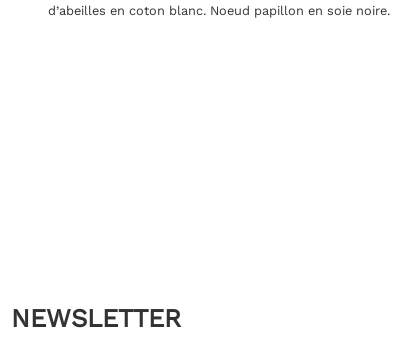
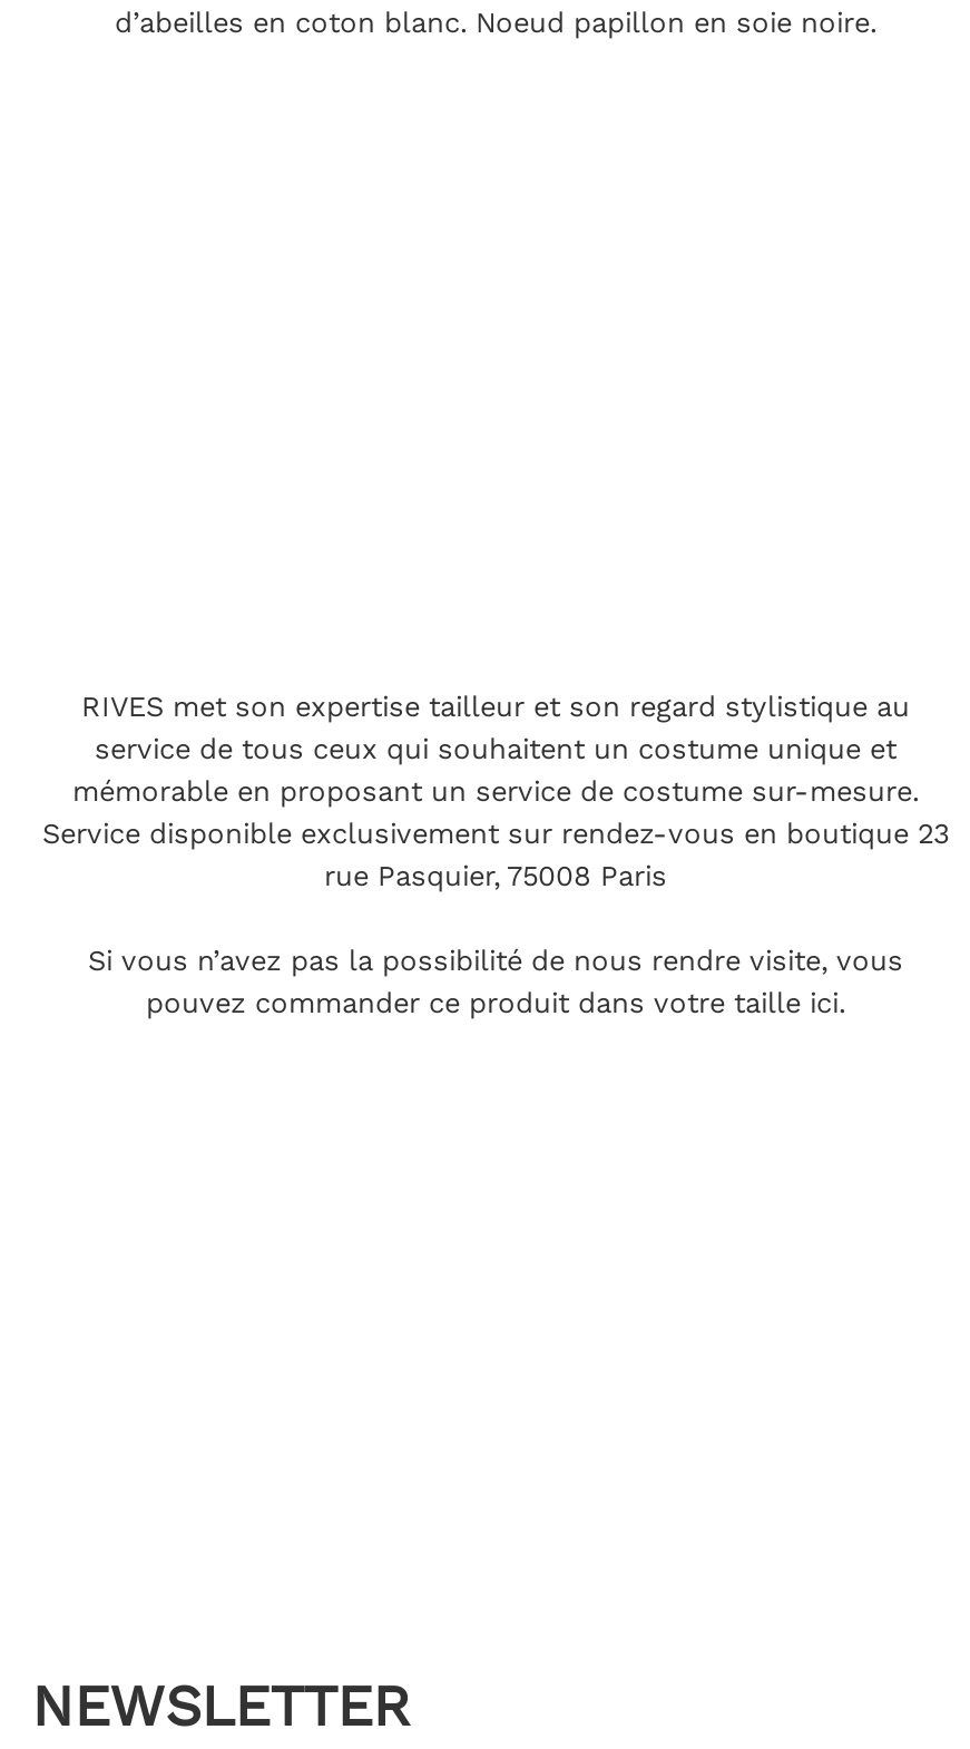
none -> [42,689,949,1020] RIVES met son expertise tailleur et son regard stylistique au | service de tous ceux qui souhaitent un costume unique et | mémorable en proposant un service de costume sur-mesure. | Service disponible exclusivement sur rendez-vous en boutique 23 | rue Pasquier, 75008 Paris | Si vous n’avez pas la possibilité de nous rendre visite, vous | pouvez commander ce produit dans votre taille ici.

